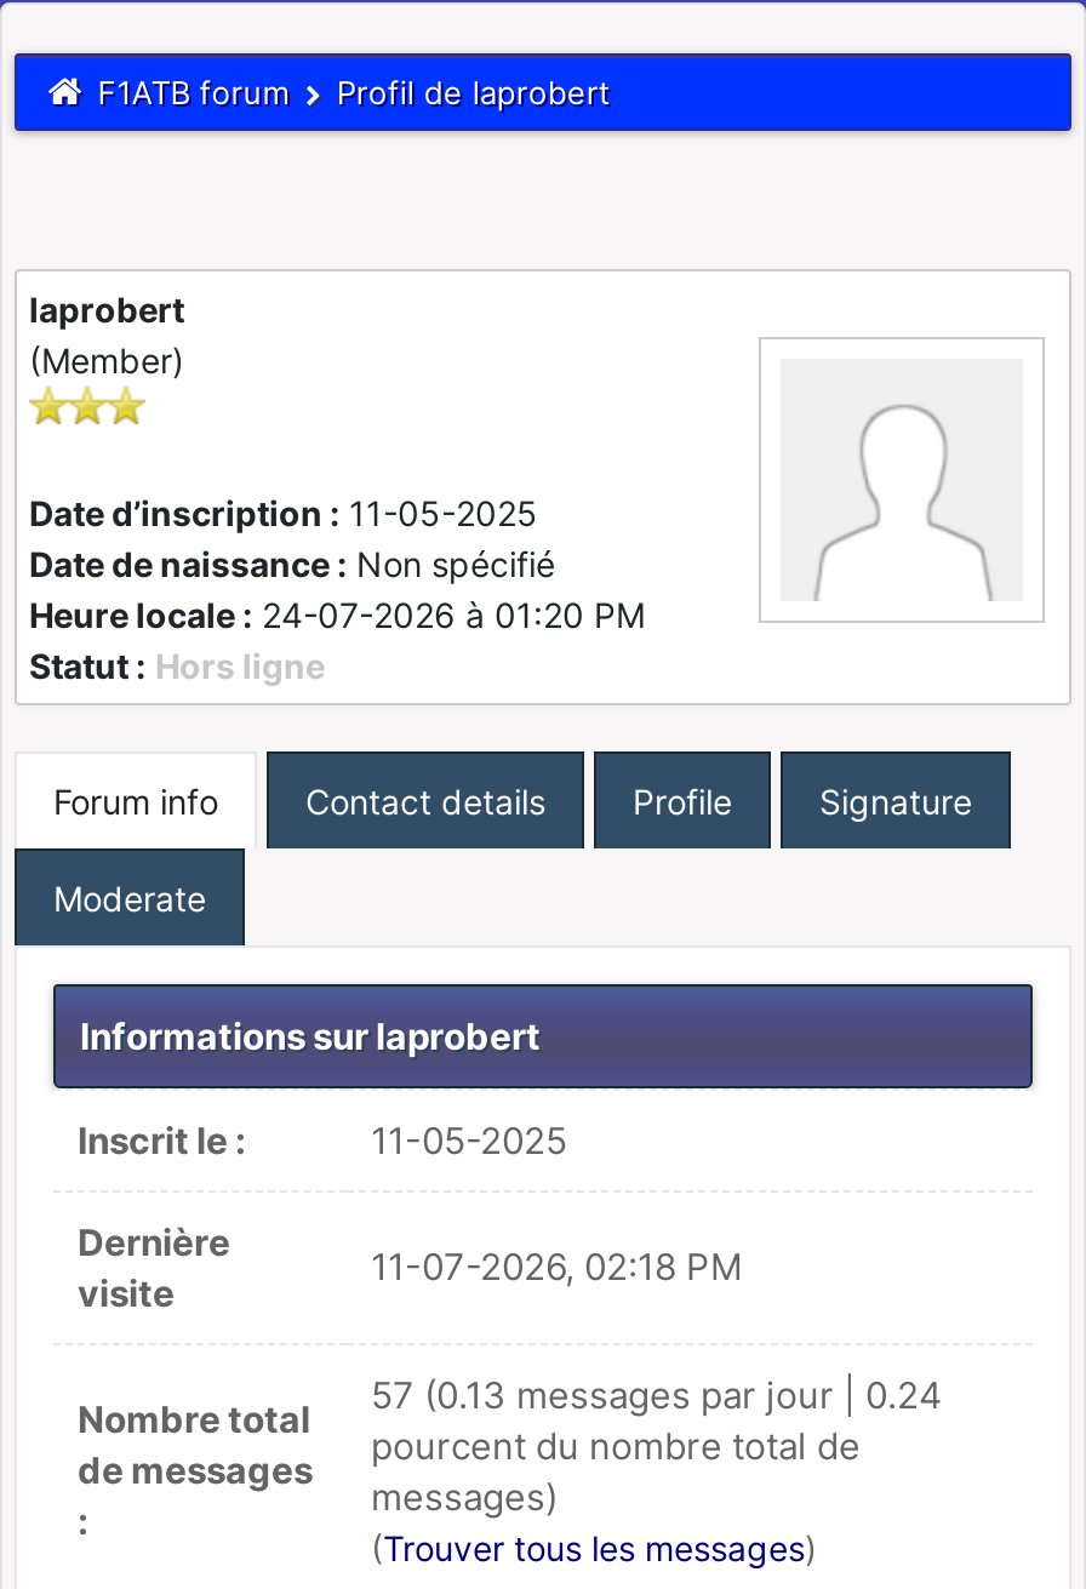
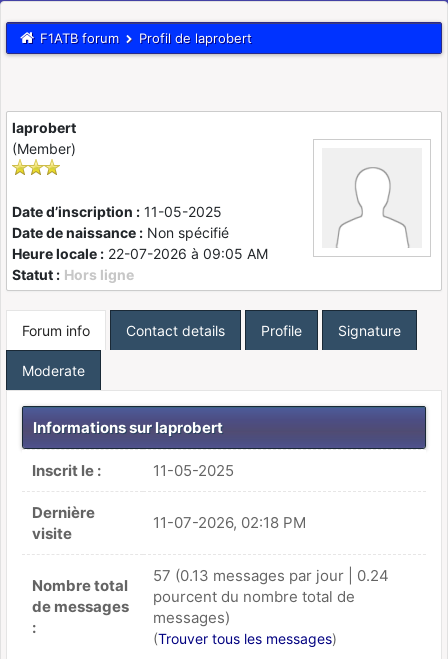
[29,593,645,635] Heure locale : 24-07-2026 à 01:20 PM -> [12,245,268,262] Heure locale : 22-07-2026 à 09:05 AM

